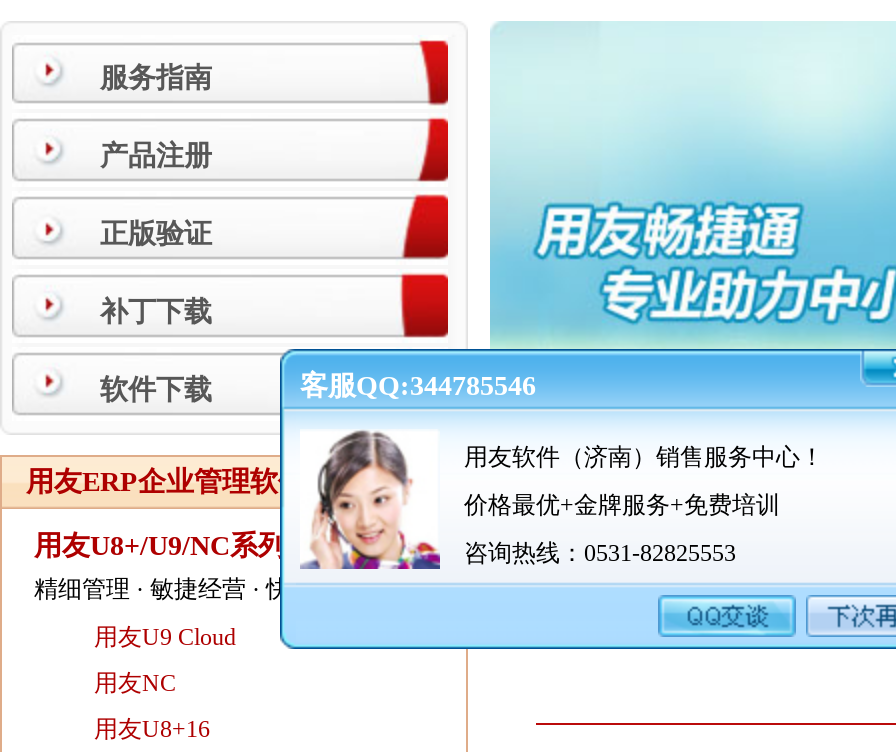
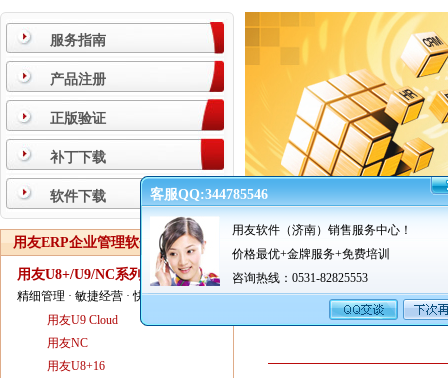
[488,21,890,349] [image] -> [244,11,445,177] [image]

